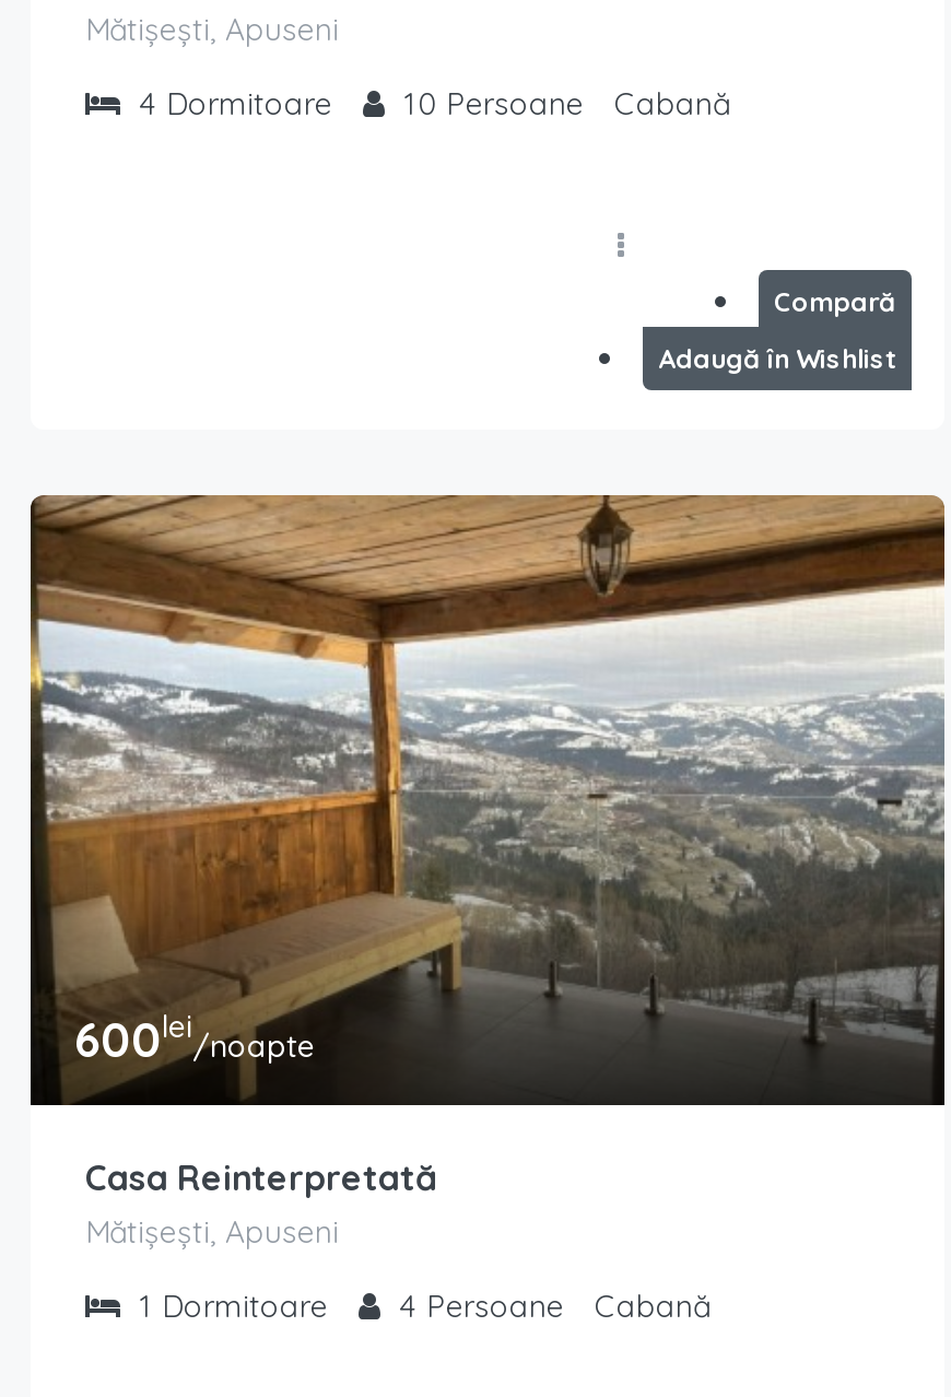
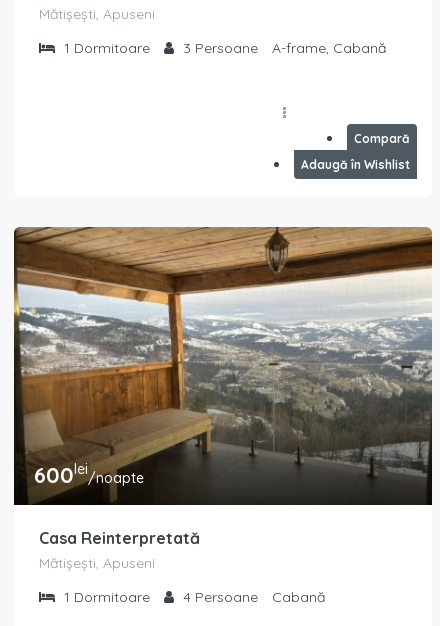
[140,84,730,124] 4 Dormitoare | 10 Persoane | Cabană -> [64,38,386,56] 1 Dormitoare | 3 Persoane | A-frame, Cabană

